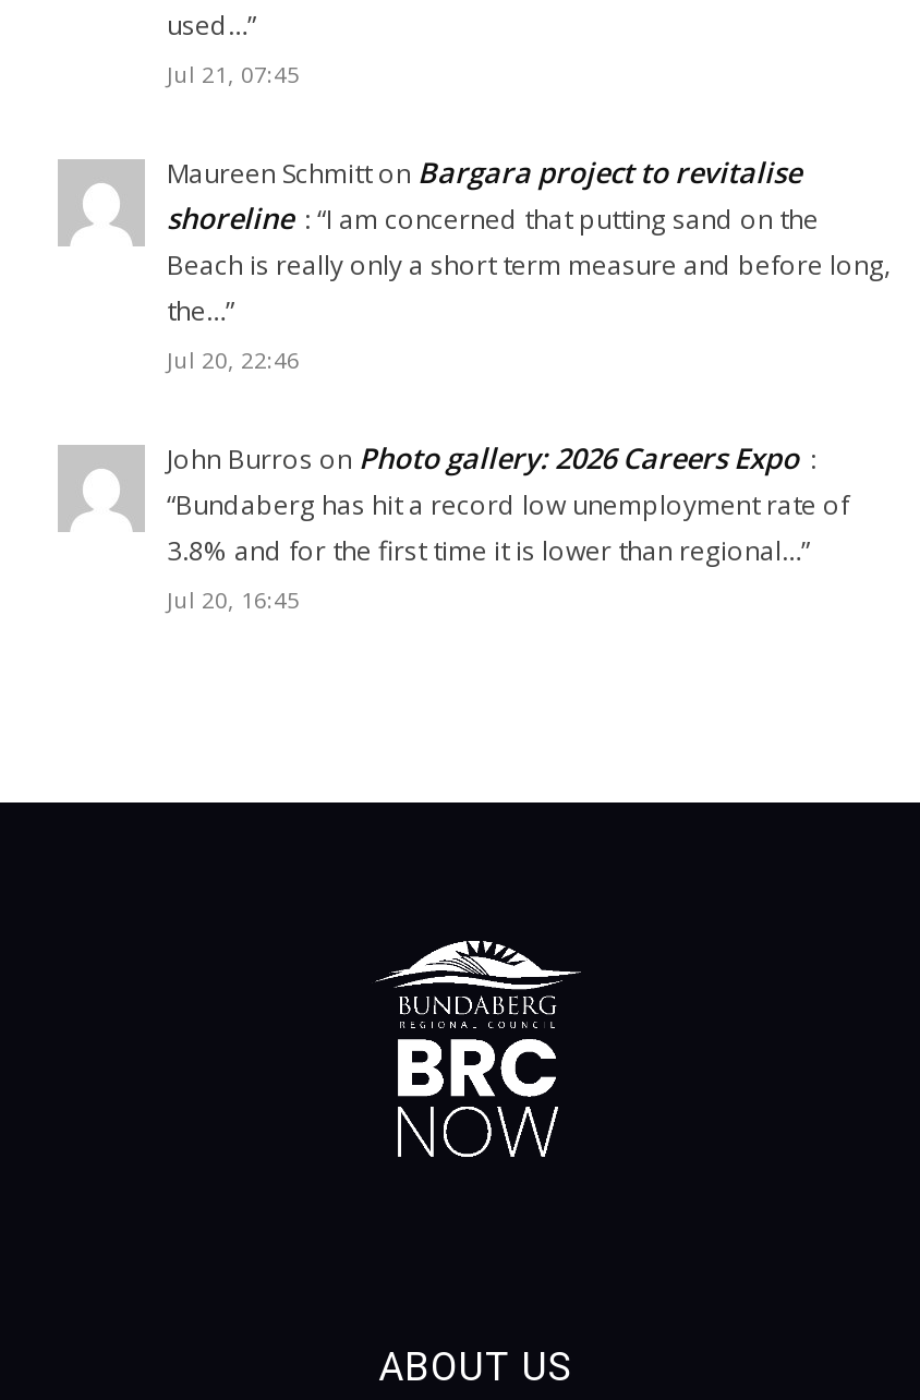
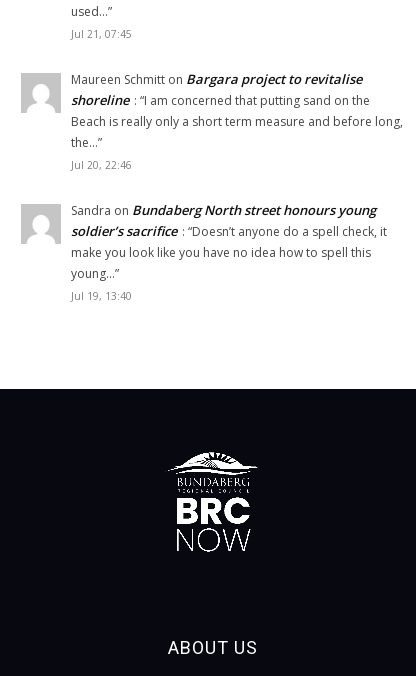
[167,438,849,615] John Burros on Photo gallery: 2026 Careers Expo : | “Bundaberg has hit a record low unemployment rate of | 3.8% and for the first time it is lower than regional…” | Jul 20, 16:45 -> [71,201,387,303] Sandra on Bundaberg North street honours young | soldier’s sacrifice : “Doesn’t anyone do a spell check, it | make you look like you have no idea how to spell this | young…” | Jul 19, 13:40

